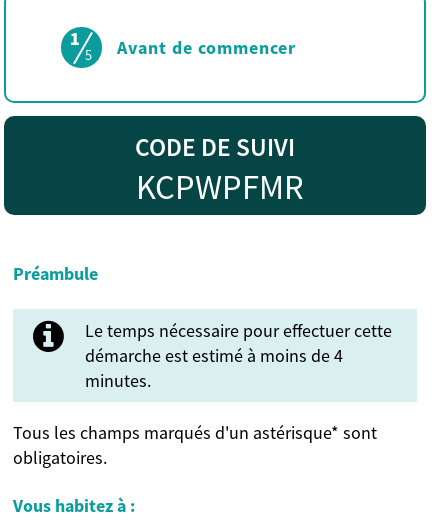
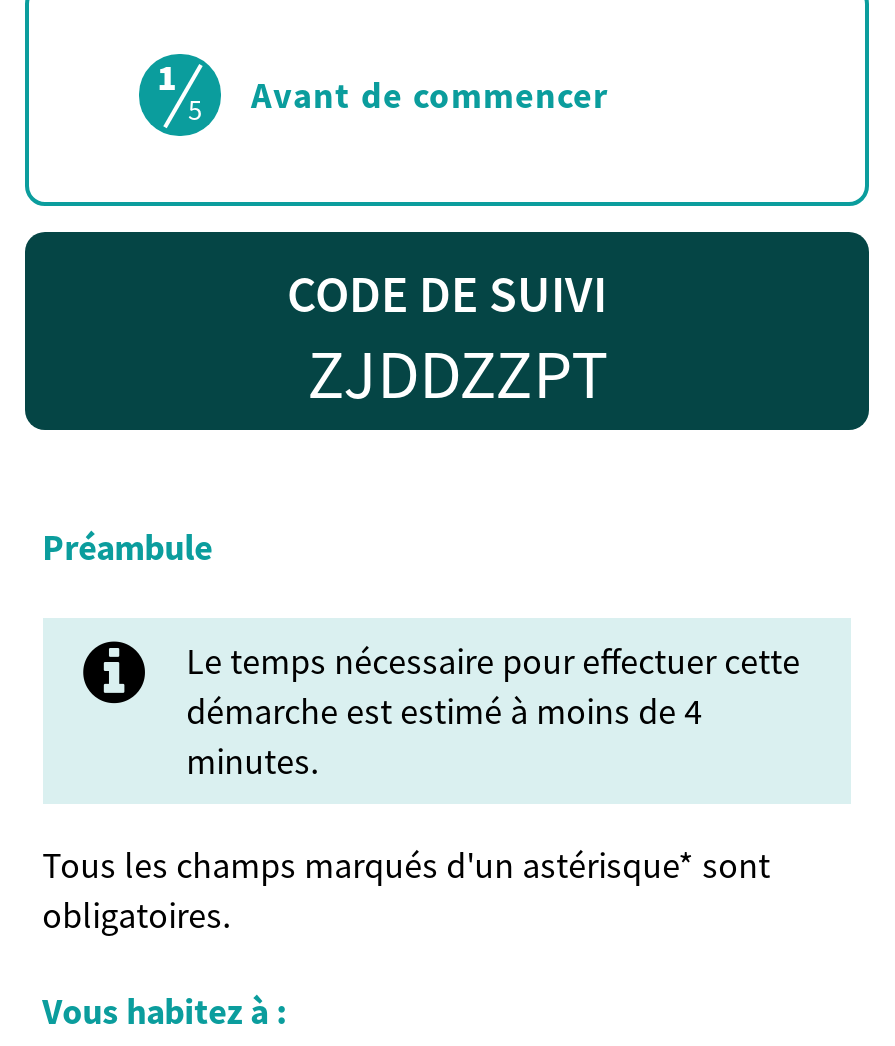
[136,165,304,208] KCPWPFMR -> [307,330,607,416] ZJDDZZPT

